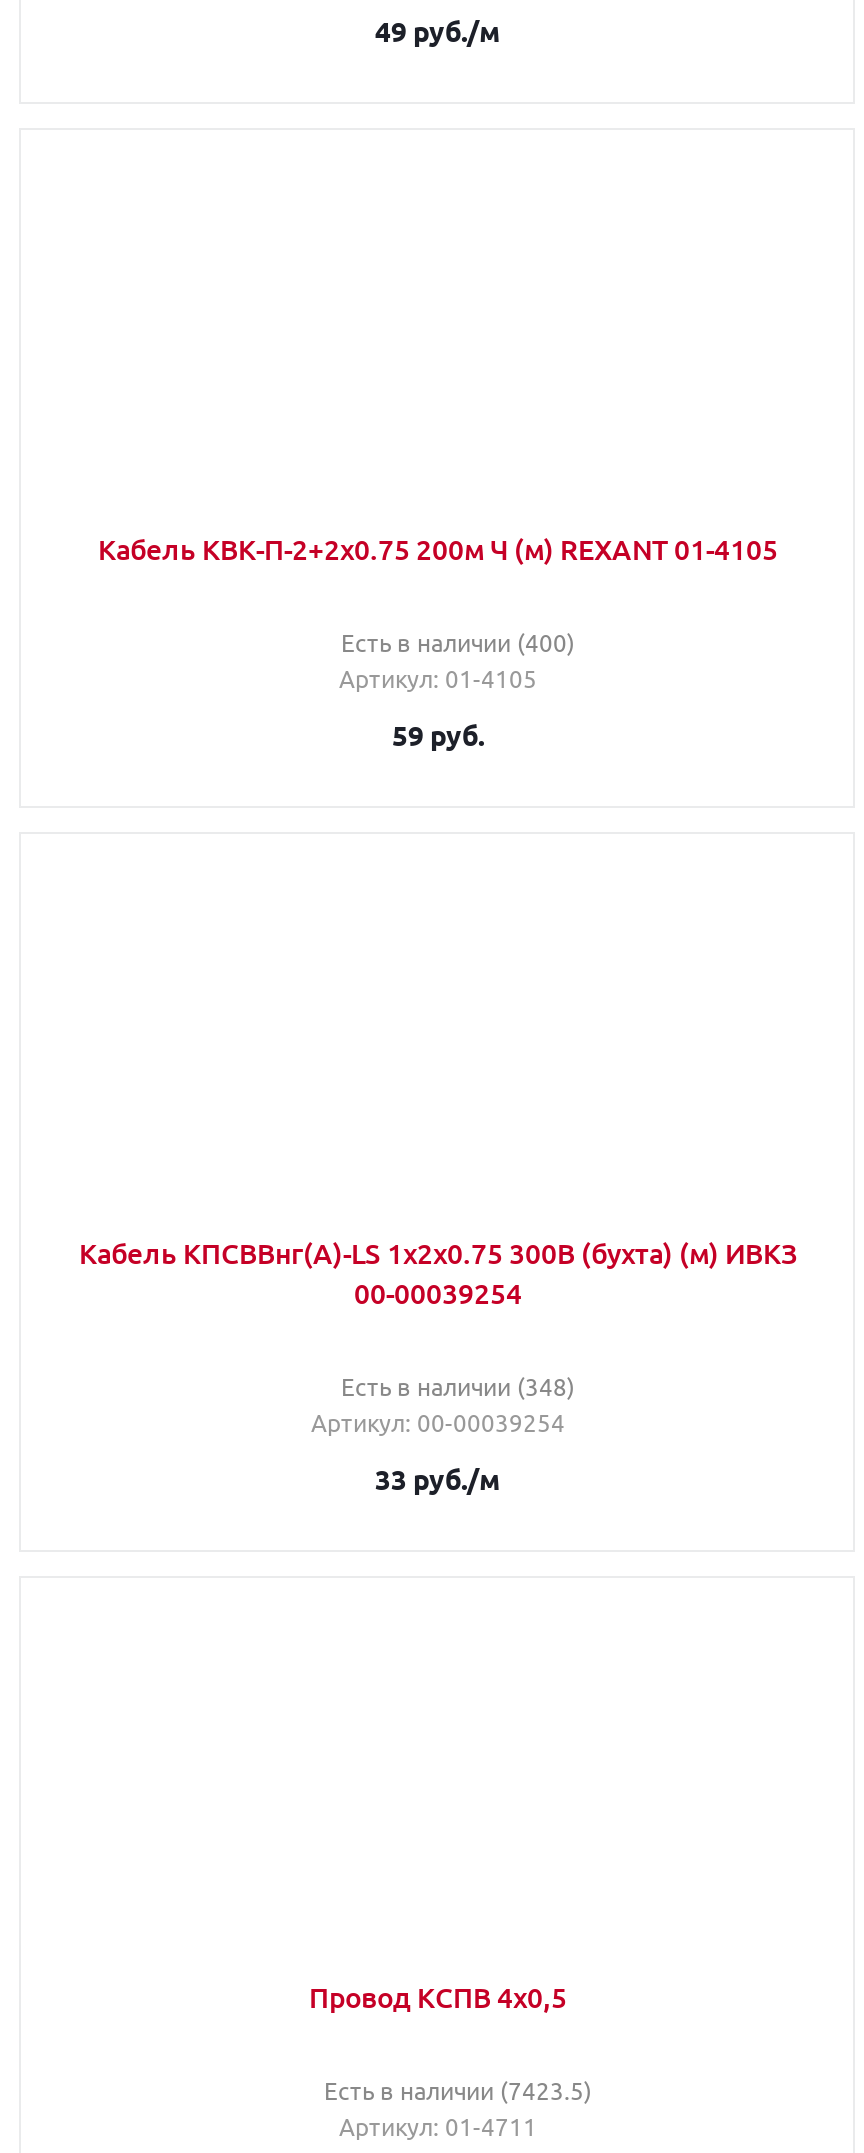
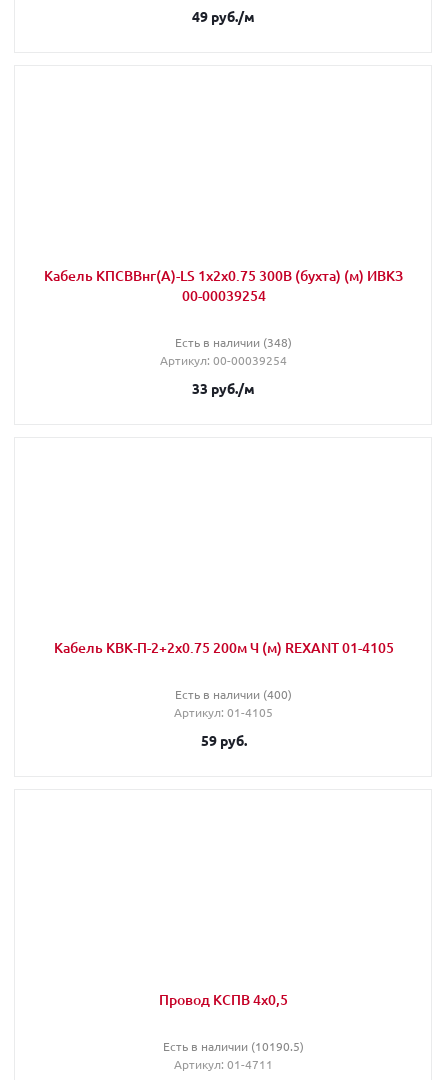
moved [98,530,778,752] -> [53,638,393,749]: Кабель КВК-П-2+2х0.75 200м Ч (м) REXANT 01-4105 | Есть в наличии (400) | Артикул: 01-4105 | 59 руб.
moved [311,1274,575,1496] -> [160,286,292,397]: 00-00039254 | Есть в наличии (348) | Артикул: 00-00039254 | 33 руб./м
[324,2074,592,2106] Есть в наличии (7423.5) -> [163,1038,304,1054] Есть в наличии (10190.5)

